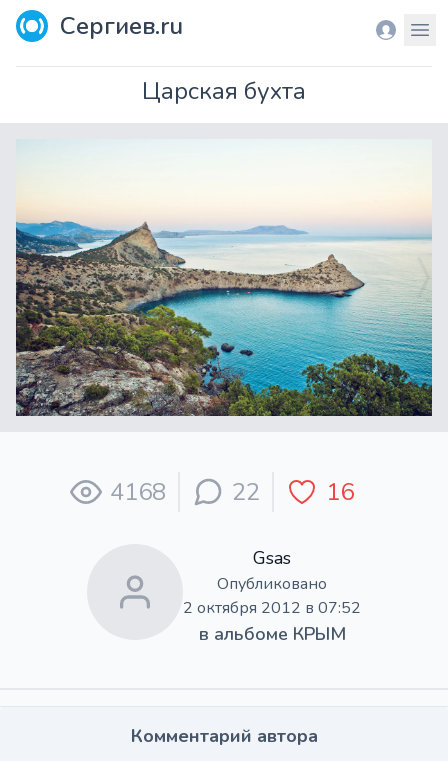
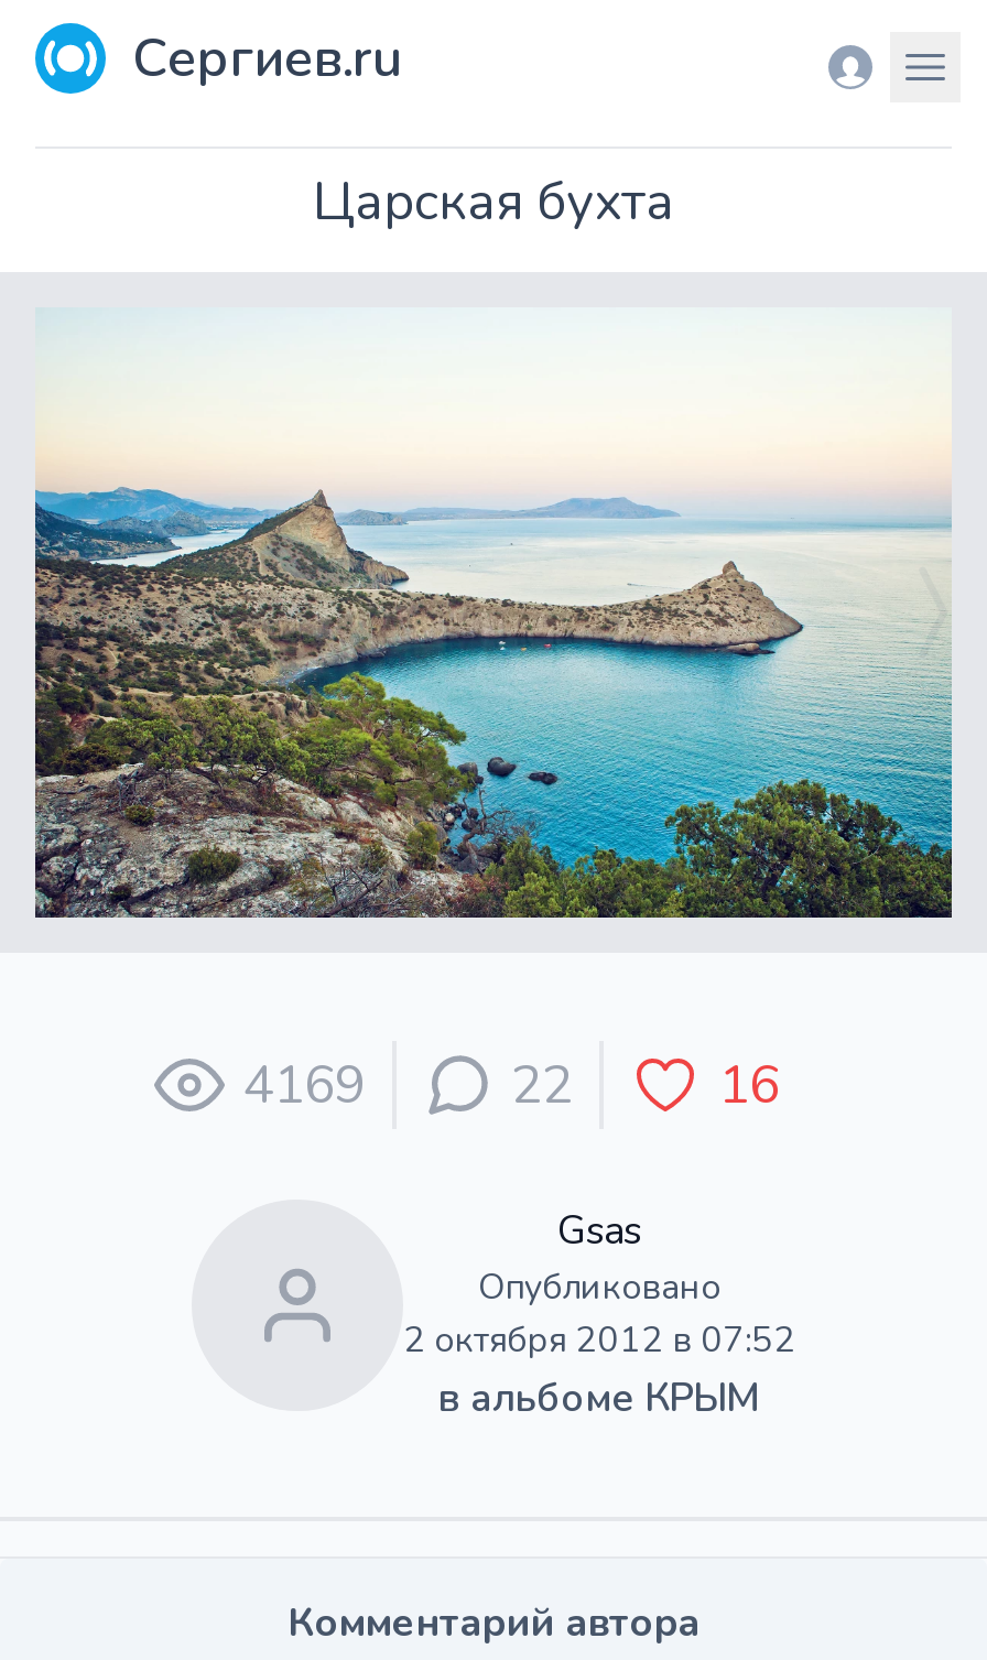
[110,476,166,508] 4168 -> [242,1050,366,1121] 4169

